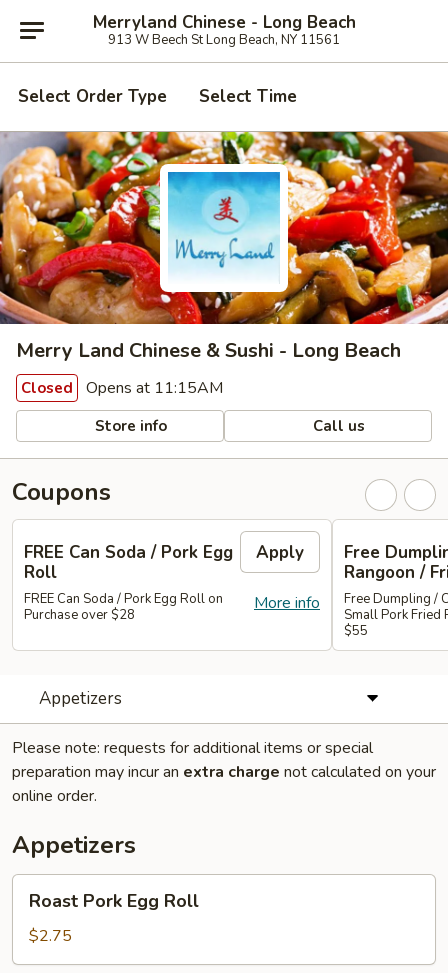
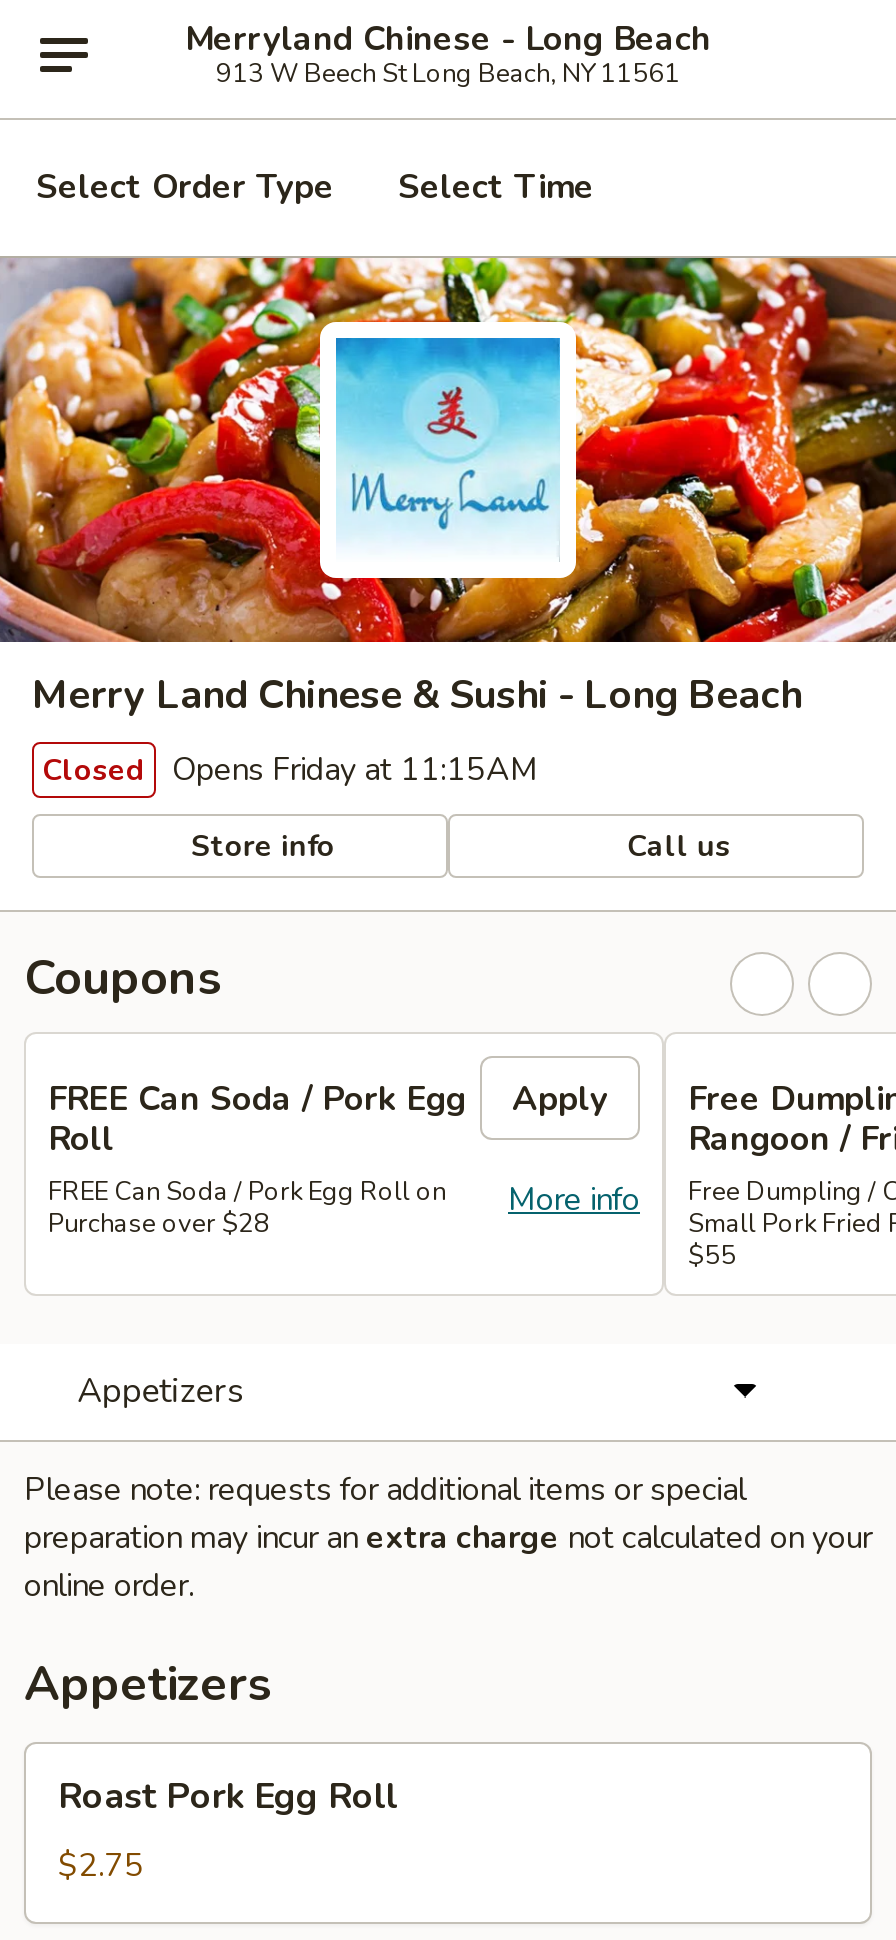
[21,377,223,399] Closed Opens at 11:15AM -> [42,748,538,792] Closed Opens Friday at 11:15AM

